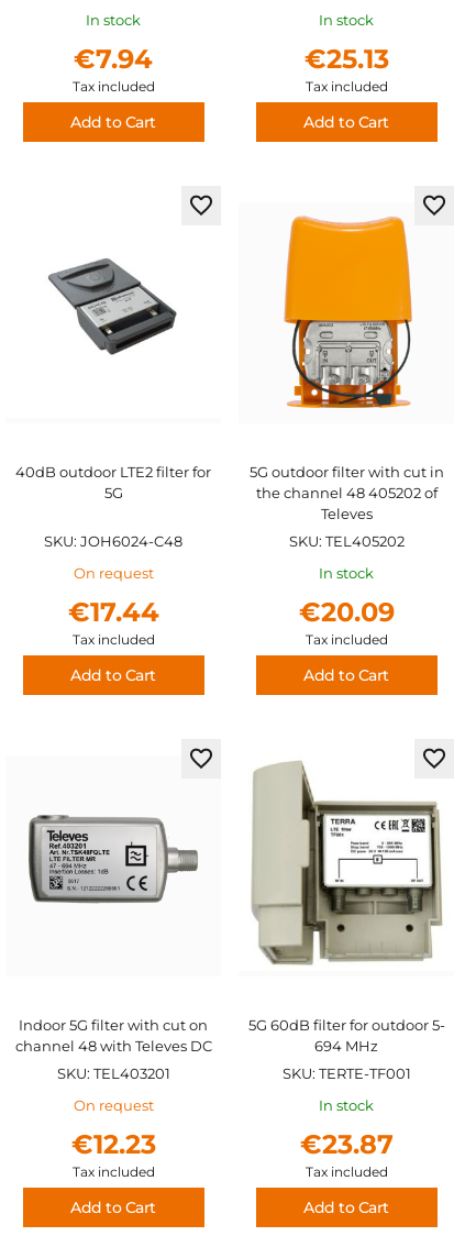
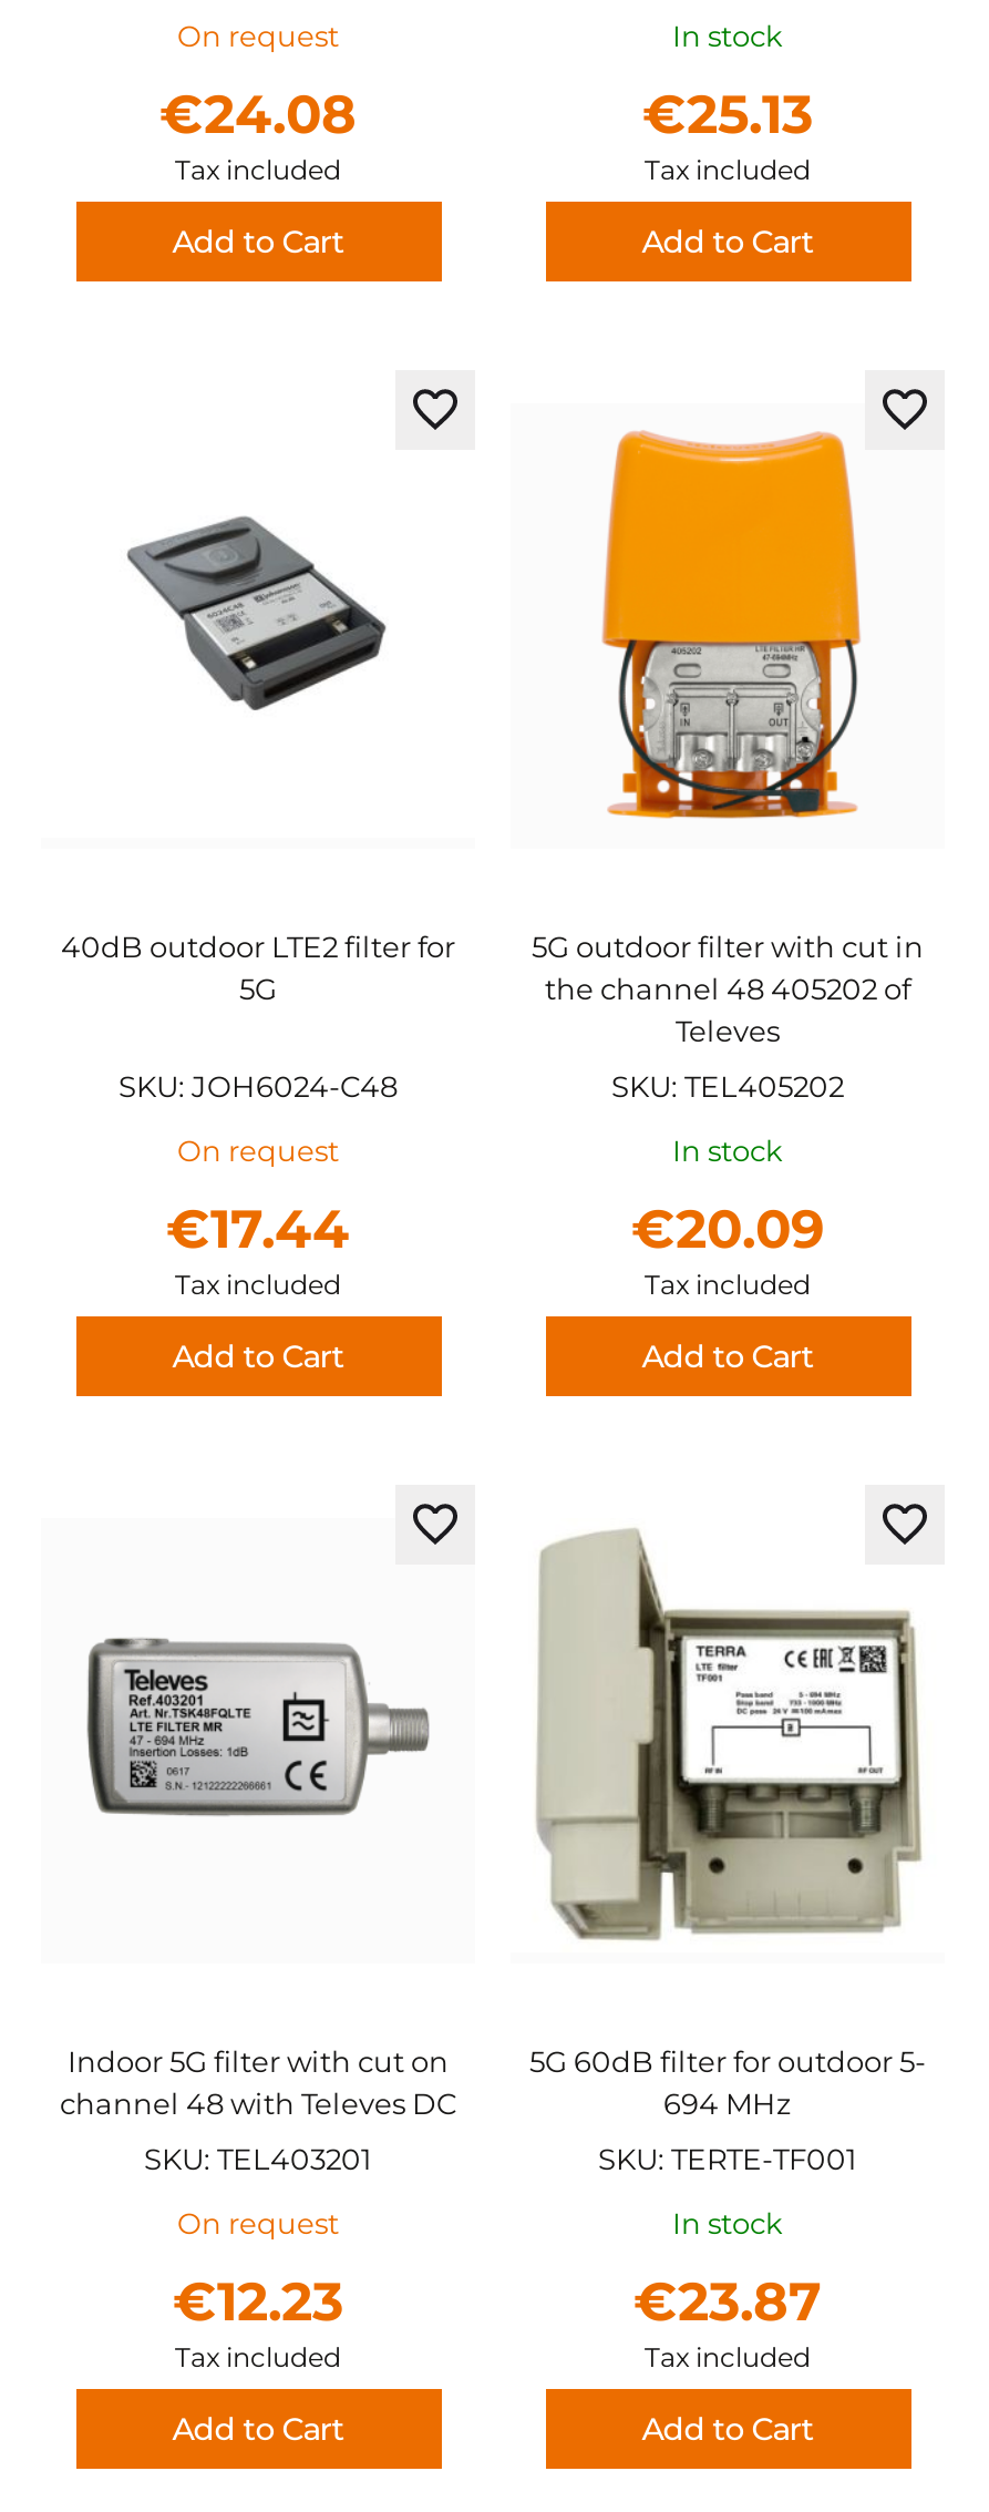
[74,11,153,75] In stock | €7.94 -> [159,18,357,146] On request | €24.08

